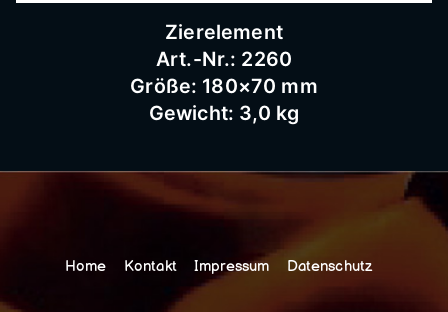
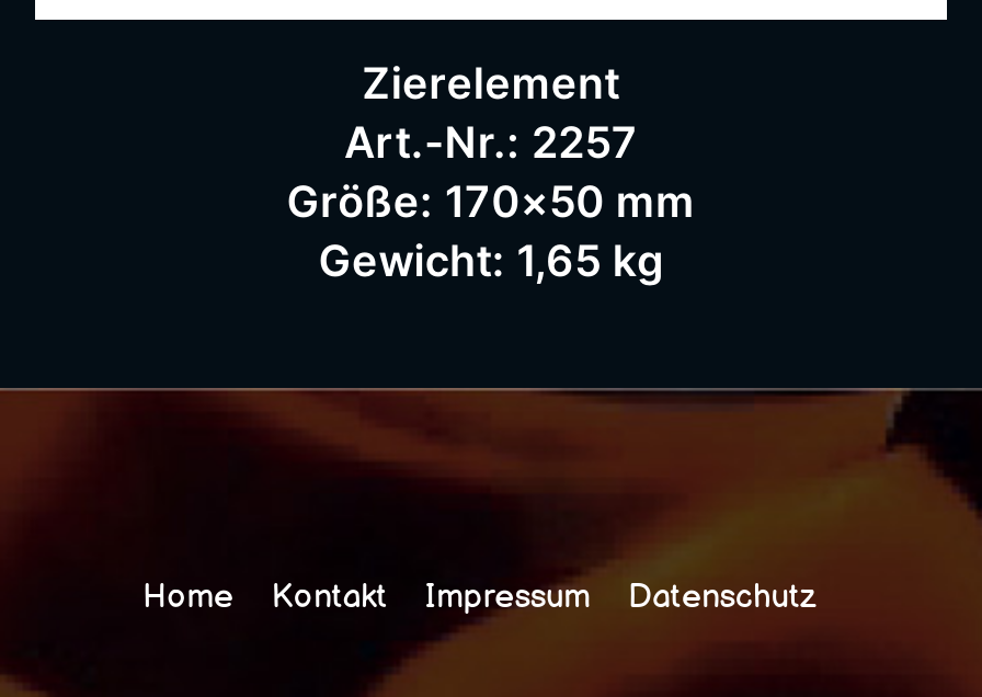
[156,47,292,71] Art.-Nr.: 2260 -> [344,116,638,169] Art.-Nr.: 2257
[130,74,318,98] Größe: 180×70 mm -> [287,175,695,228] Größe: 170×50 mm
[149,101,299,125] Gewicht: 3,0 kg -> [318,235,664,287] Gewicht: 1,65 kg

